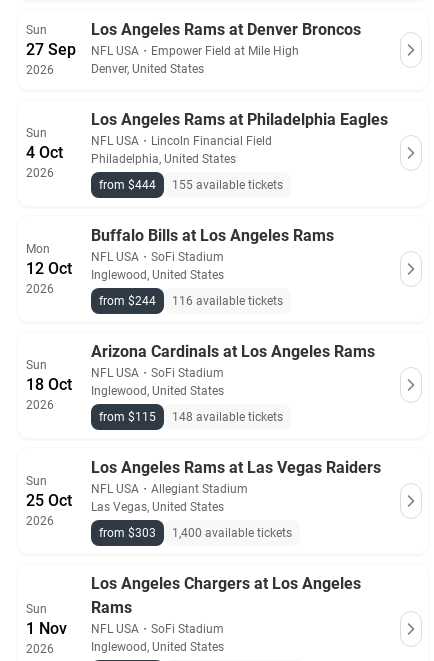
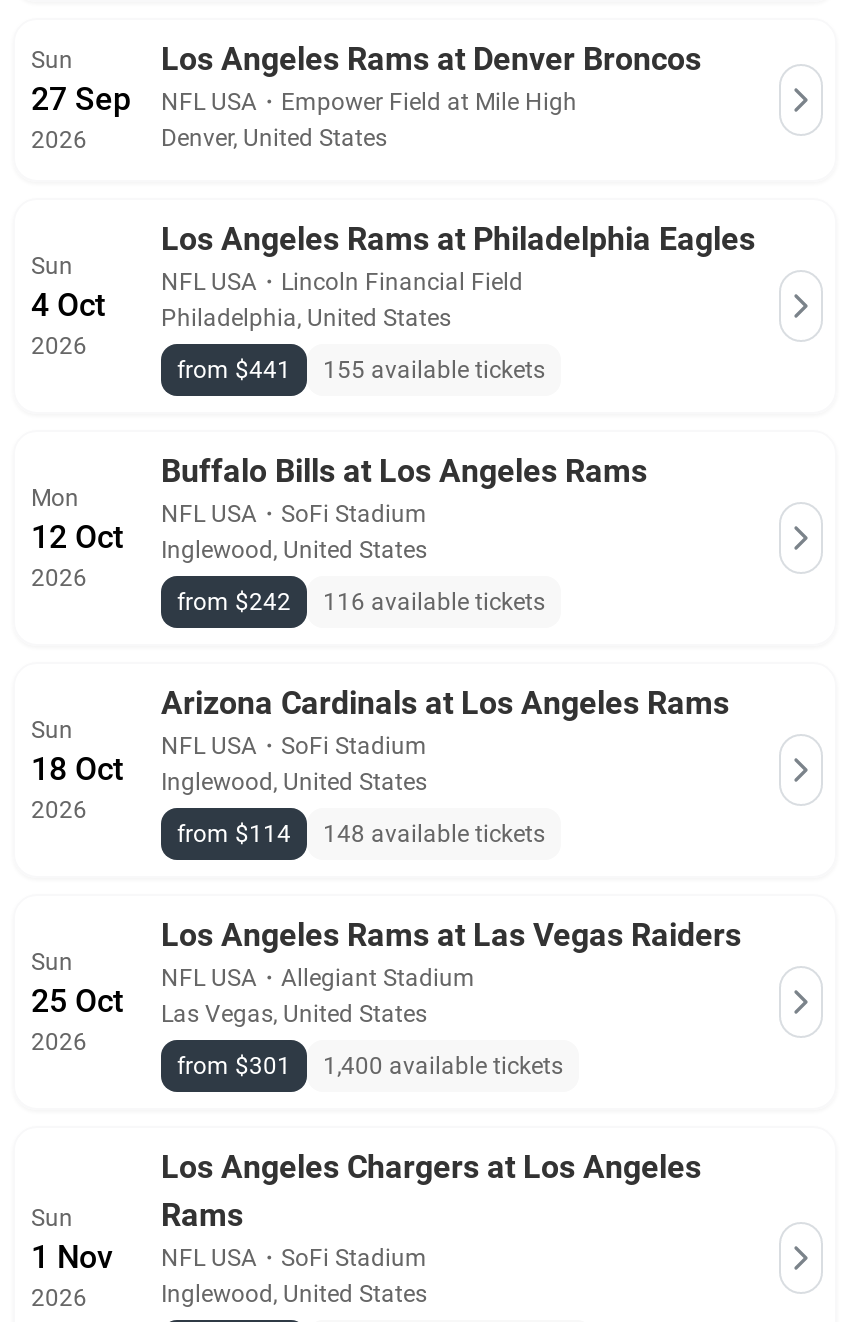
[99,178,283,192] from $444 155 available tickets -> [177,355,545,383] from $441 155 available tickets
[99,294,283,308] from $244 116 available tickets -> [177,587,545,615] from $242 116 available tickets
[99,410,283,424] from $115 148 available tickets -> [177,819,545,847] from $114 148 available tickets
[99,526,292,540] from $303 1,400 available tickets -> [177,1051,563,1079] from $301 1,400 available tickets

